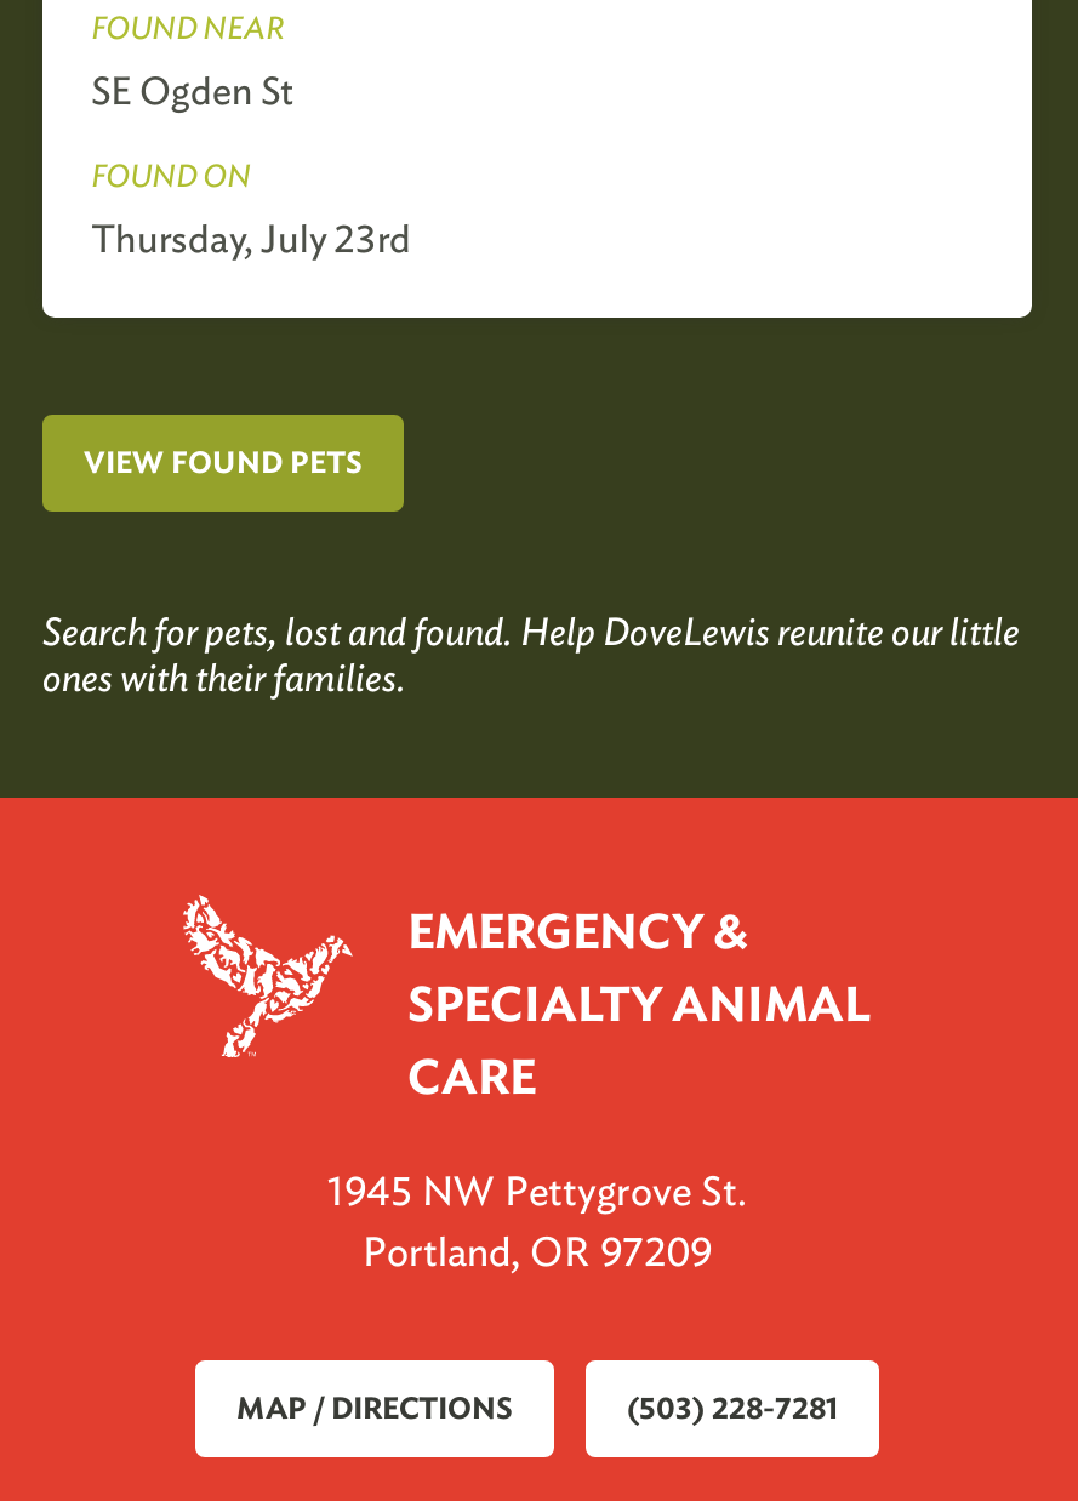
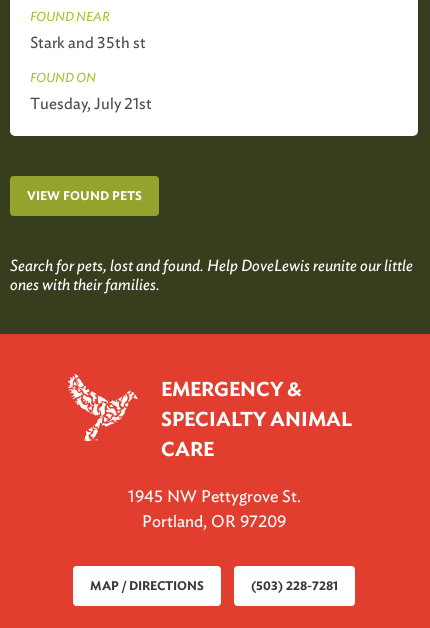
[91,69,295,115] SE Ogden St -> [30,33,146,52] Stark and 35th st
[91,217,411,263] Thursday, July 23rd -> [30,94,152,113] Tuesday, July 21st

